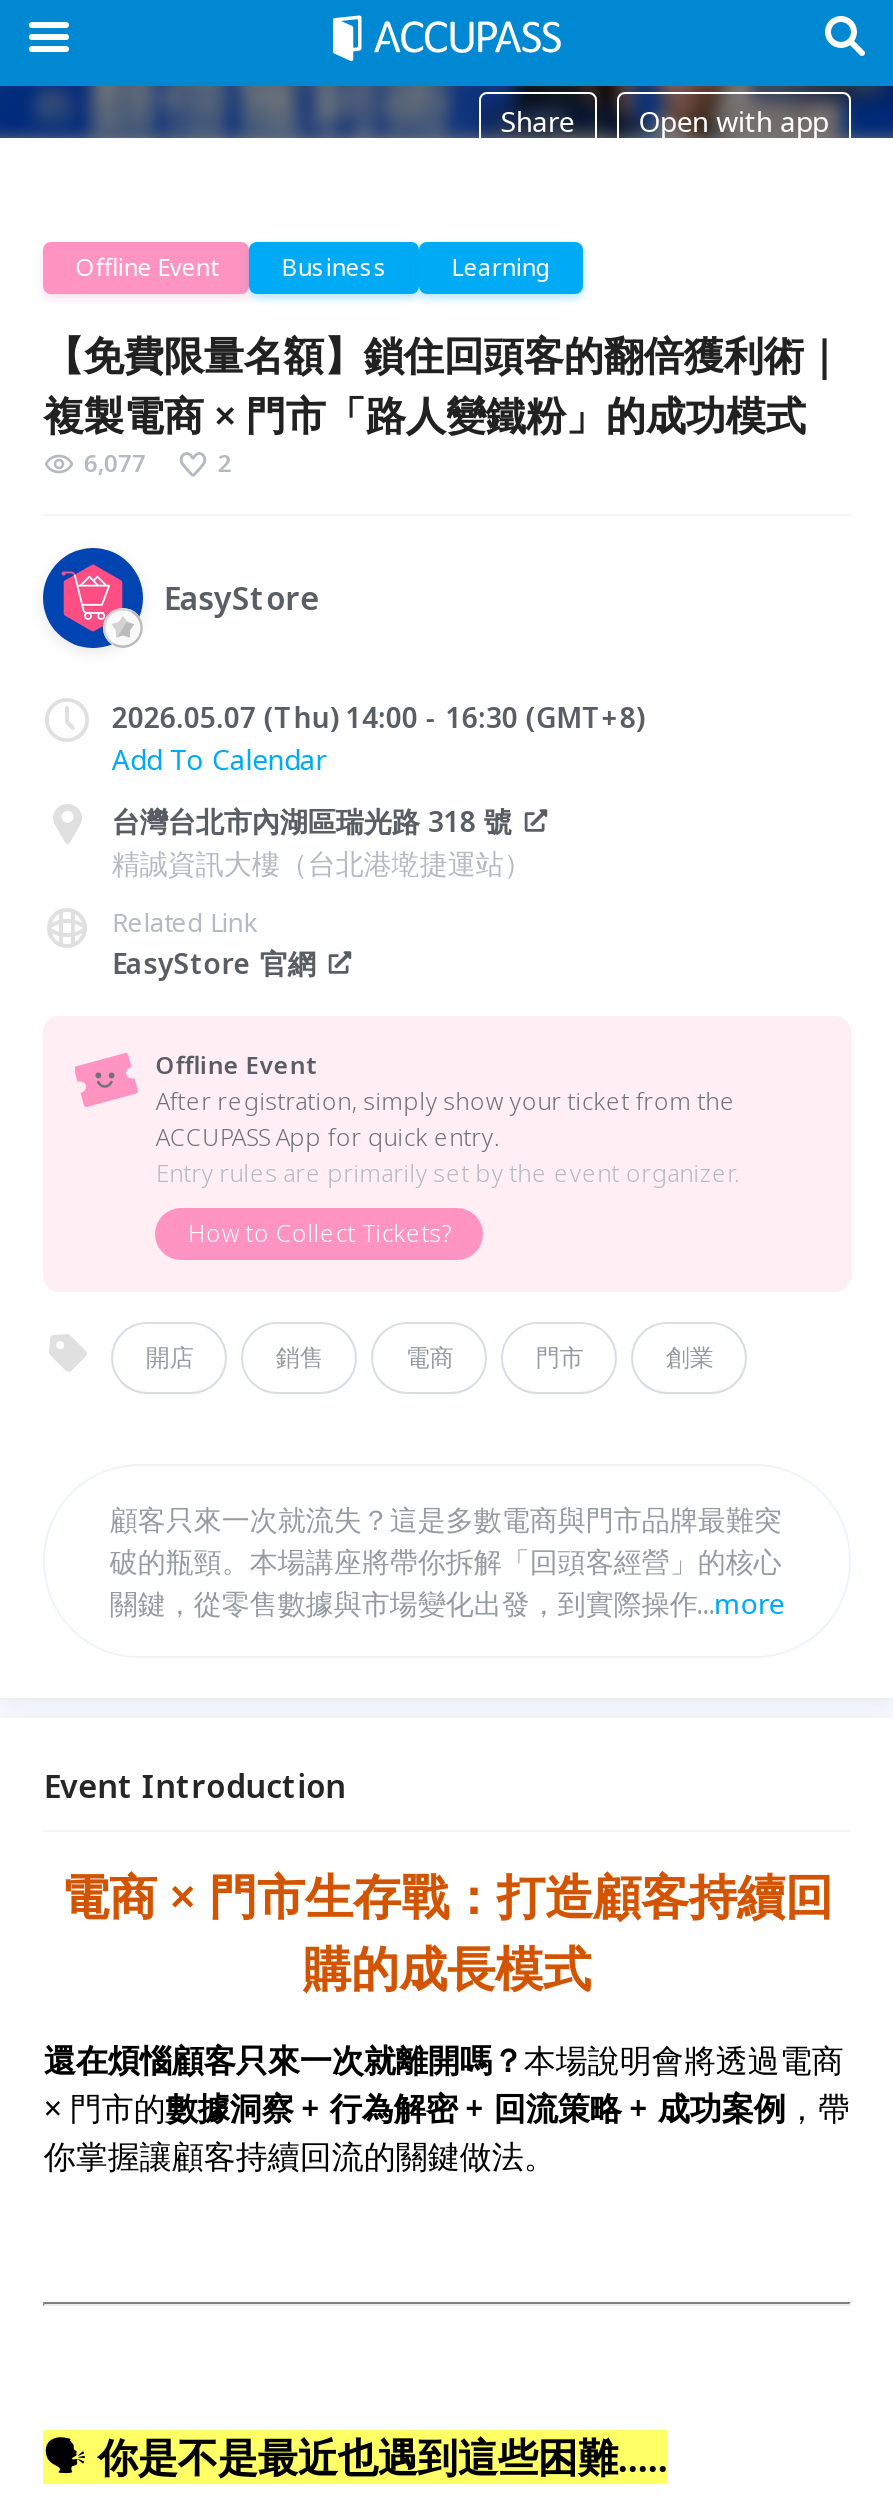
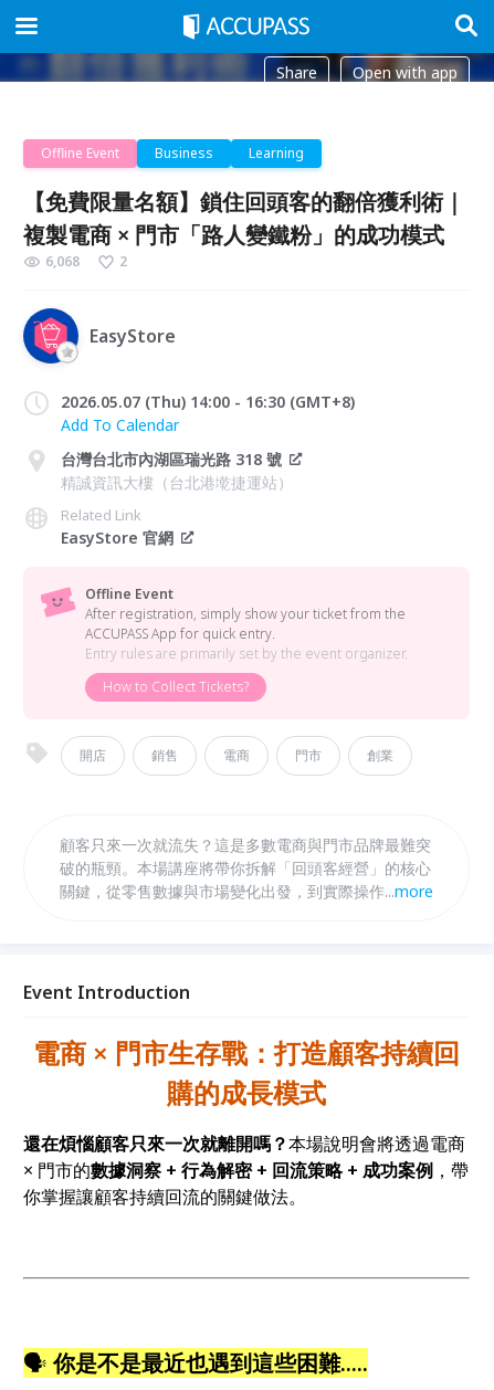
[84,446,146,480] 6,077 -> [46,252,80,271] 6,068

